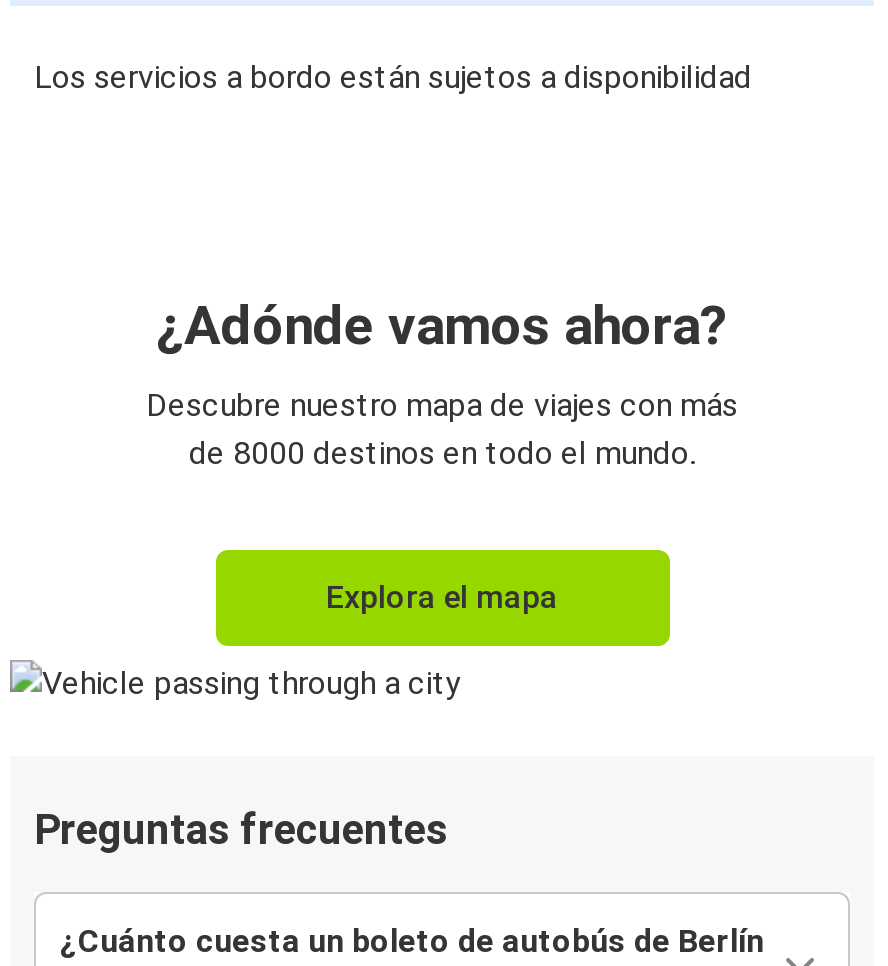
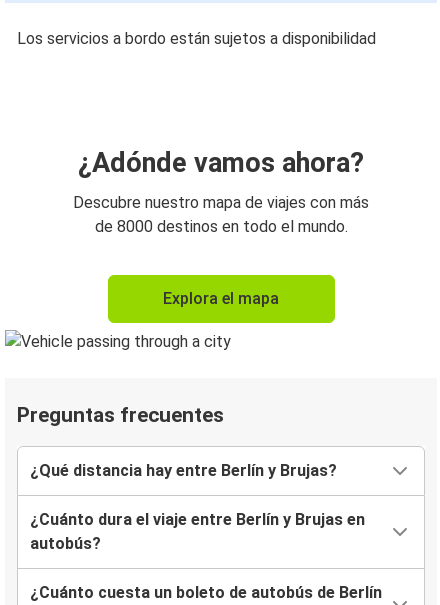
none -> [30,461,365,553] ¿Qué distancia hay entre Berlín y Brujas? | ¿Cuánto dura el viaje entre Berlín y Brujas en | autobús?

